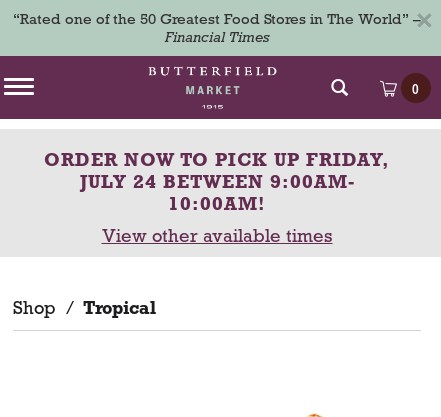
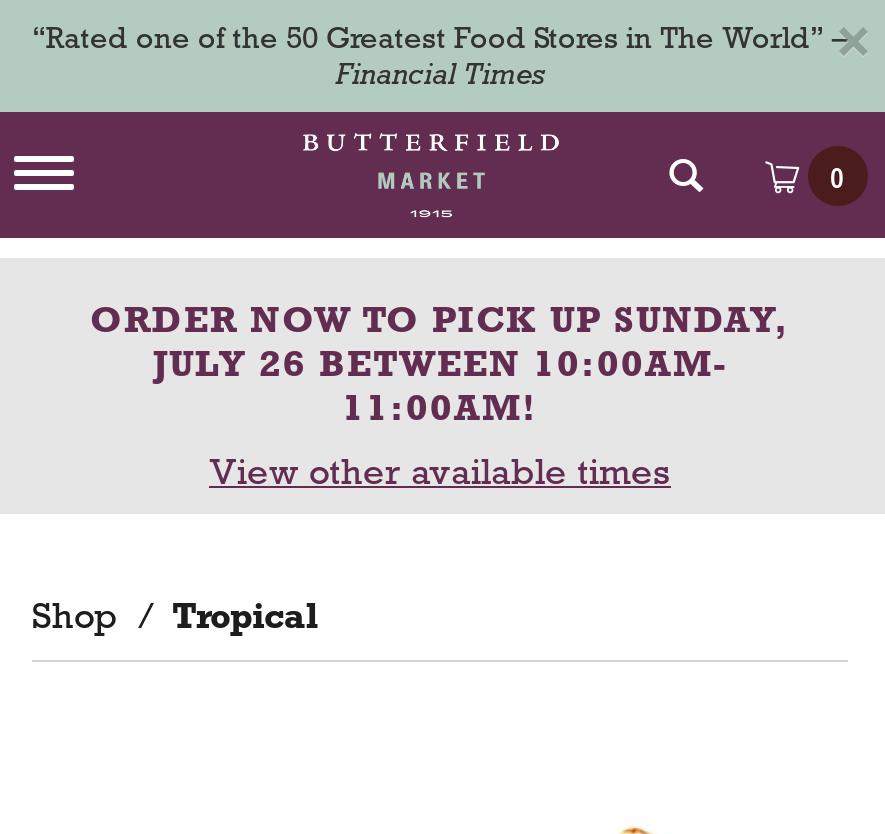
[44,149,390,215] ORDER NOW TO PICK UP FRIDAY, | JULY 24 BETWEEN 9:00AM- | 10:00AM! -> [90,298,790,430] ORDER NOW TO PICK UP SUNDAY, | JULY 26 BETWEEN 10:00AM- | 11:00AM!

